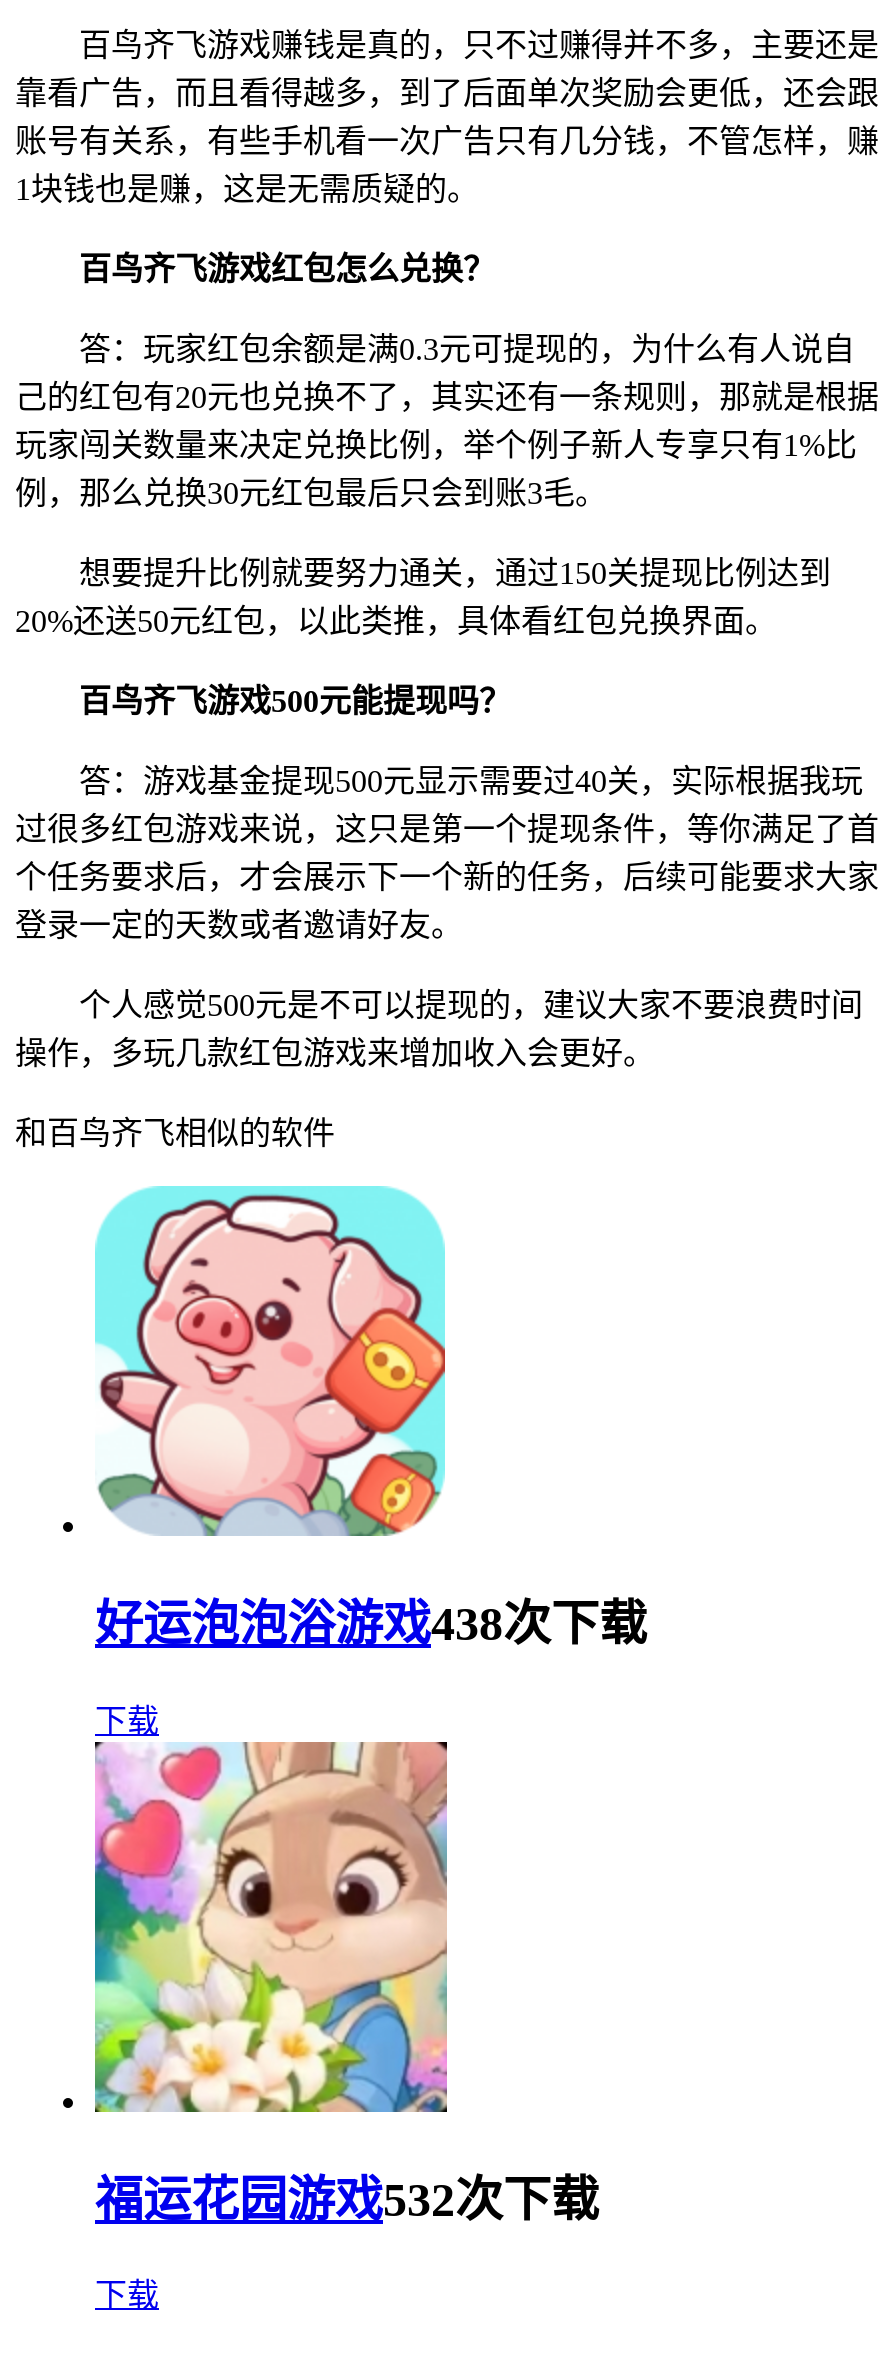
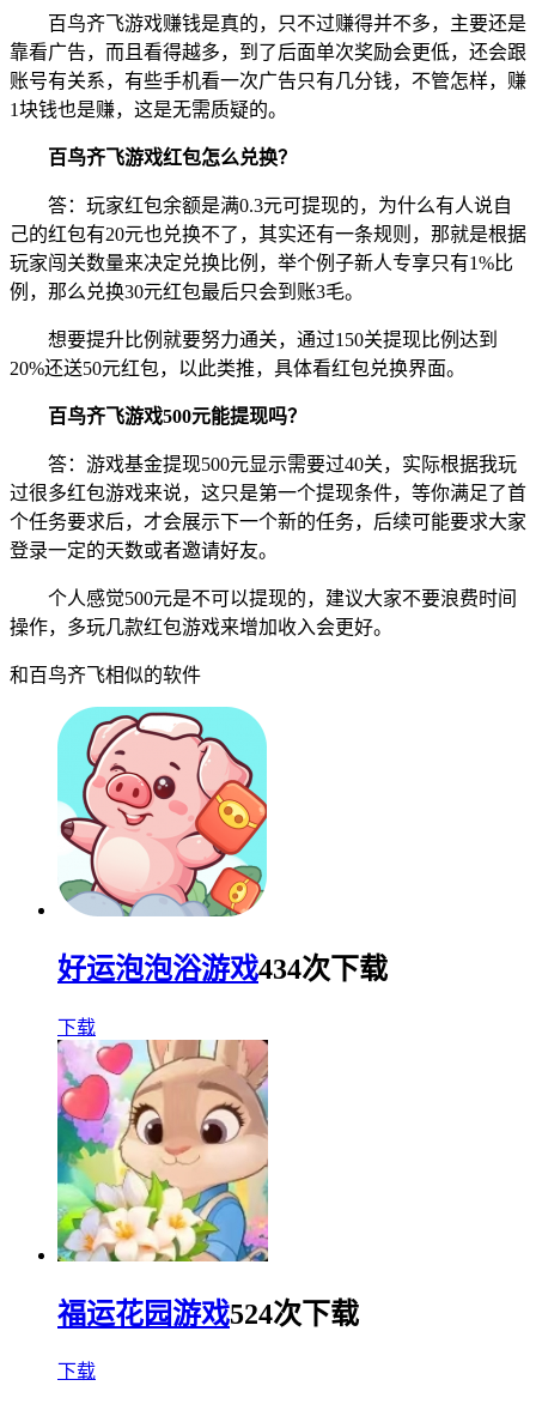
[95,1597,647,1649] 好运泡泡浴游戏438次下载 -> [57,953,388,984] 好运泡泡浴游戏434次下载
[95,2173,599,2225] 福运花园游戏532次下载 -> [57,1298,359,1329] 福运花园游戏524次下载

